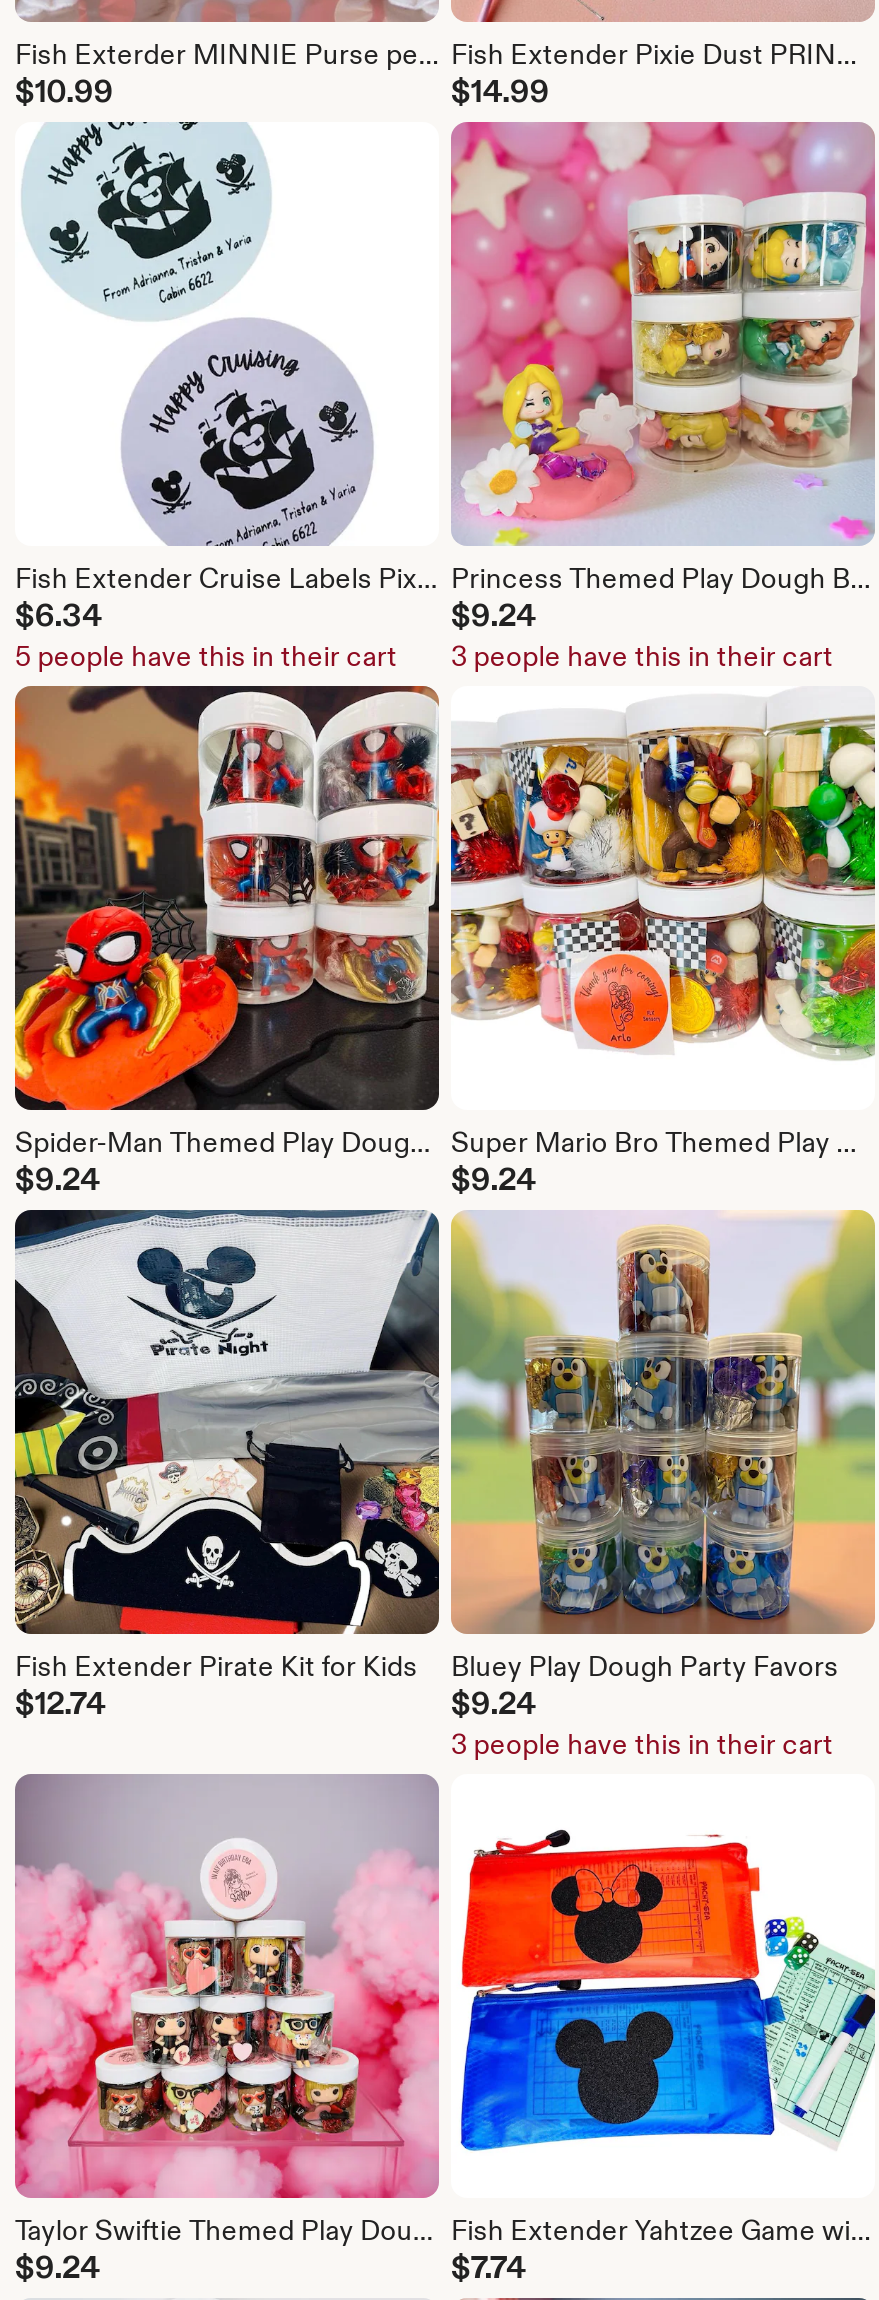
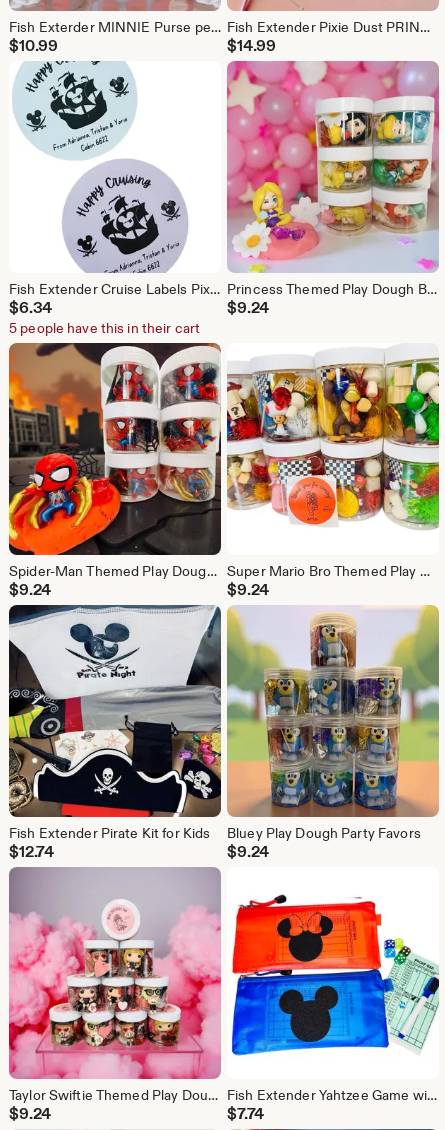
[451,638,833,674] 3 people have this in their cart -> none
[451,1726,833,1762] 3 people have this in their cart -> none

